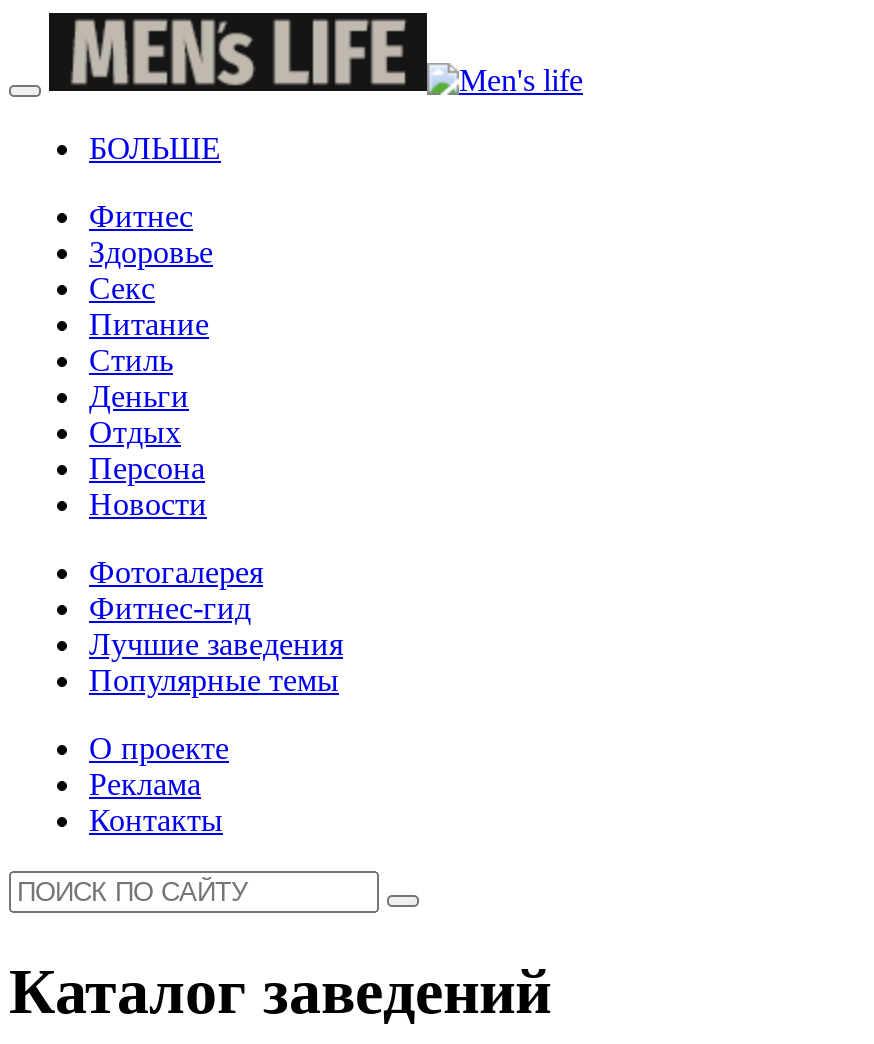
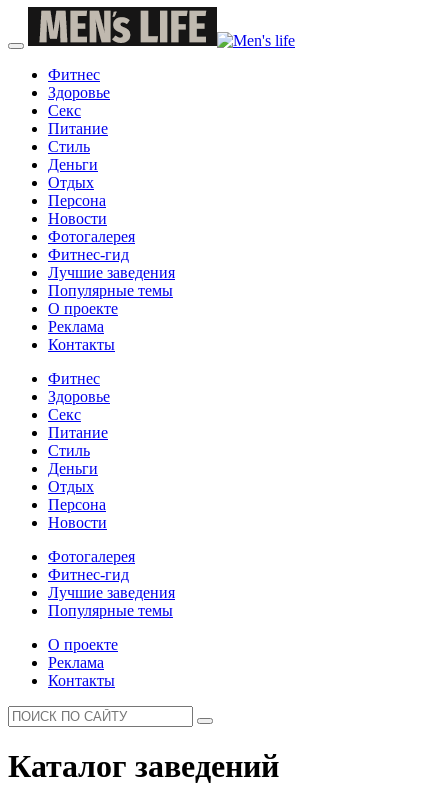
[89,131,221,165] БОЛЬШЕ -> [48,66,175,353] Фитнес | Здоровье | Секс | Питание | Стиль | Деньги | Отдых | Персона | Новости | Фотогалерея | Фитнес-гид | Лучшие заведения | Популярные темы | О проекте | Реклама | Контакты

